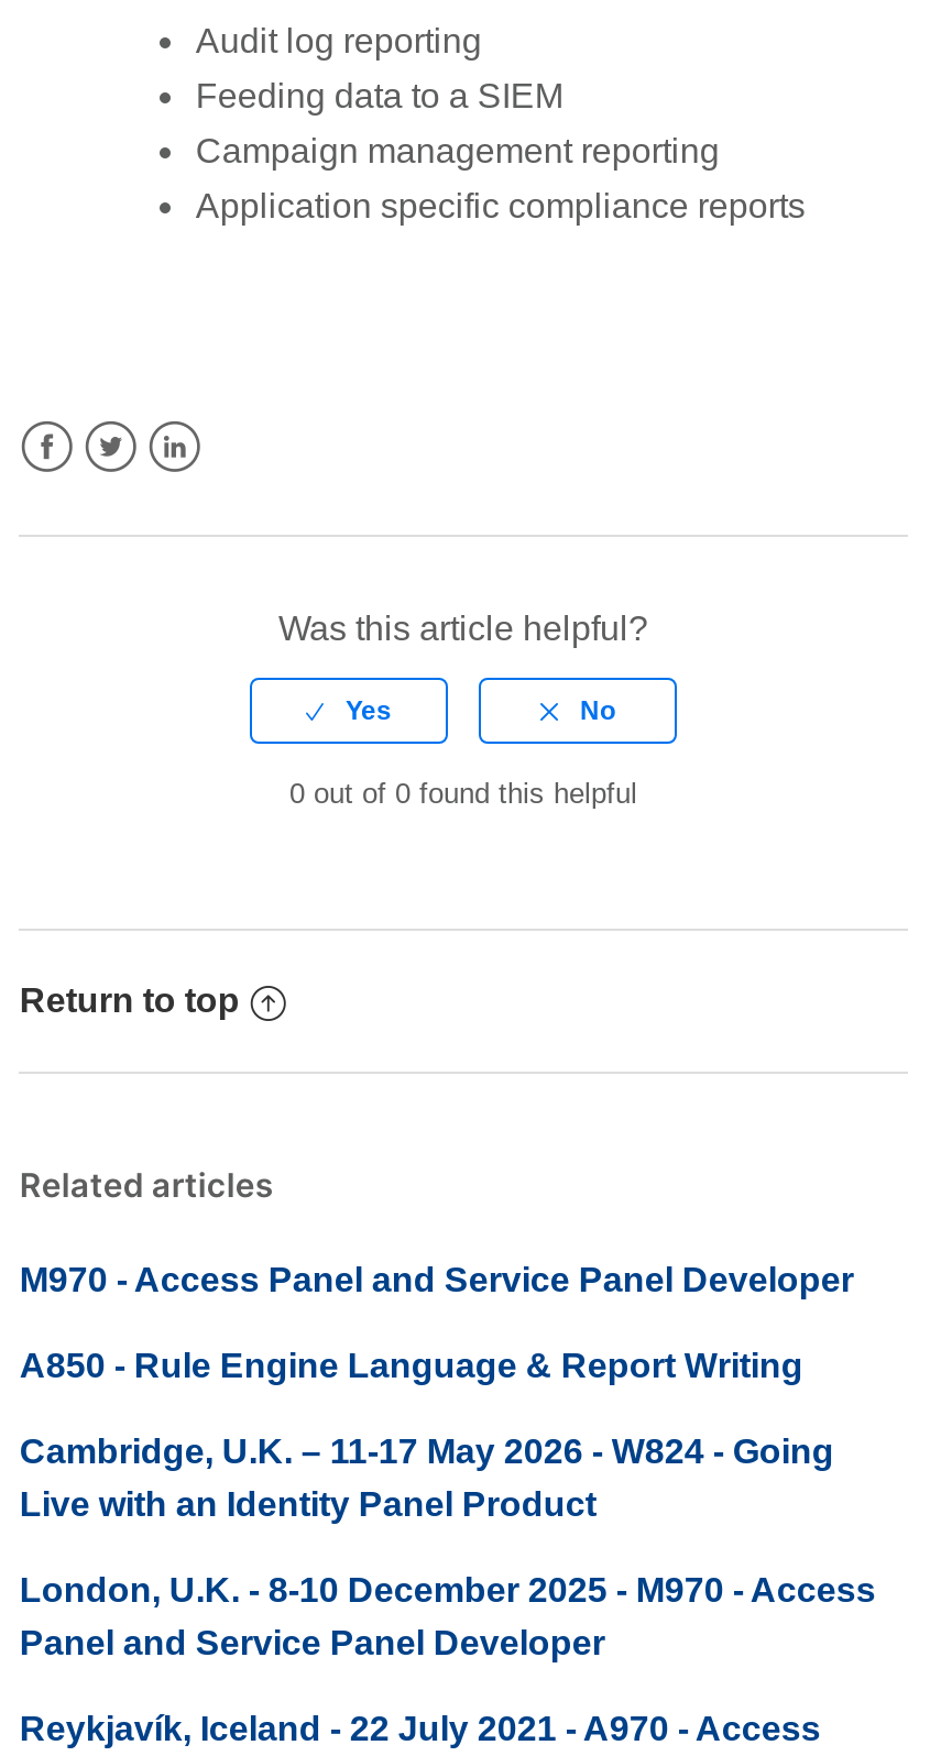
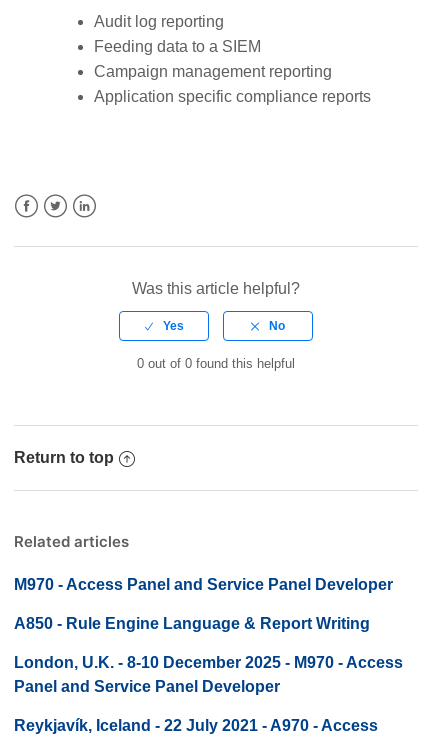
[20,1432,834,1523] Cambridge, U.K. – 11-17 May 2026 - W824 - Going | Live with an Identity Panel Product -> none

